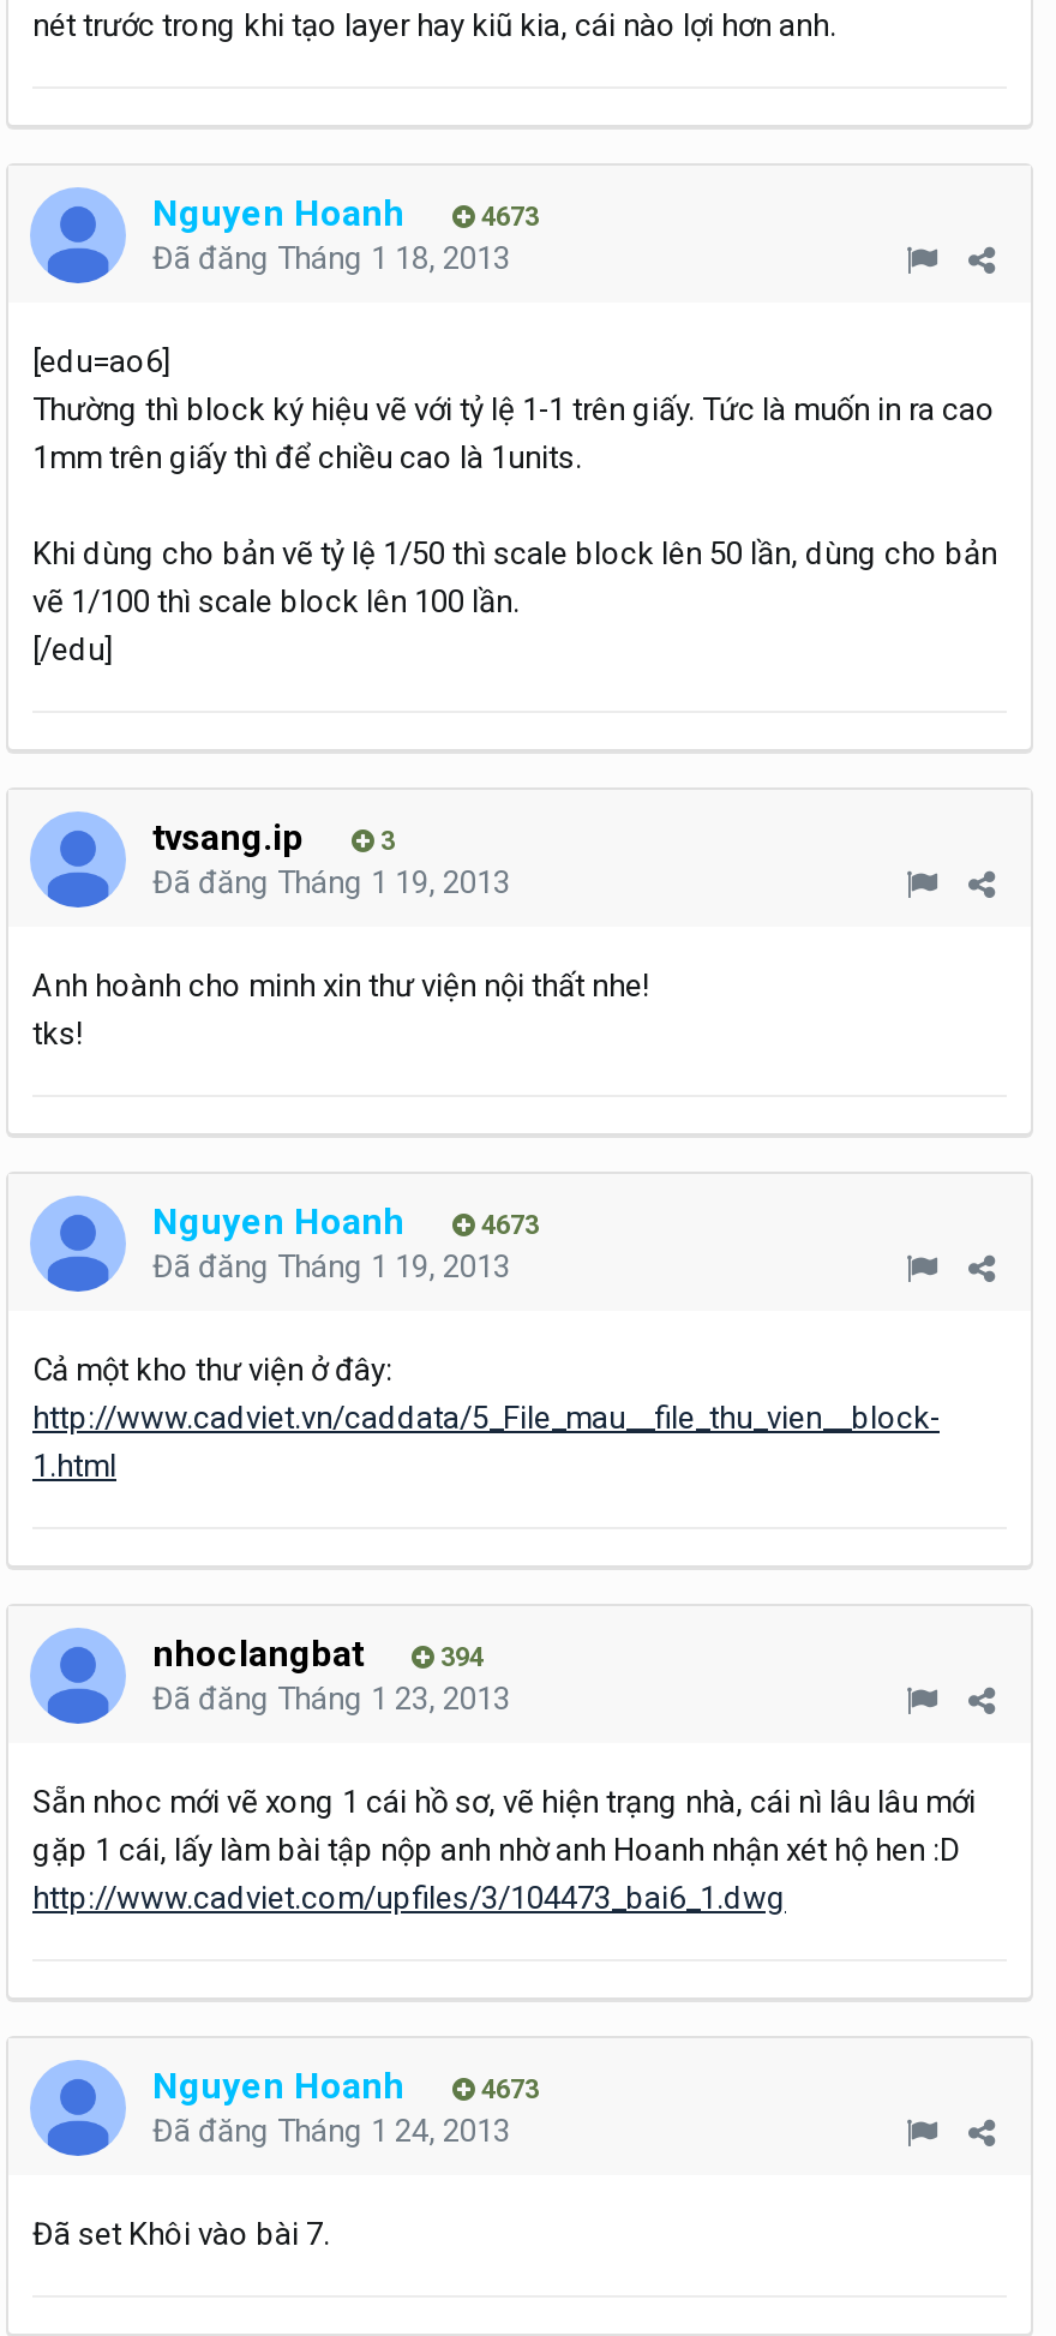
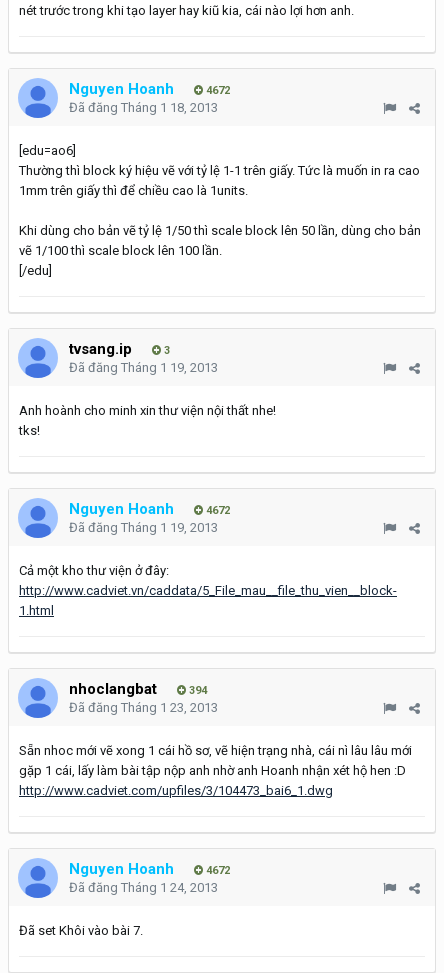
[474,202,539,233] 4673 -> [203,84,230,97] 4672
[474,1210,539,1241] 4673 -> [203,504,230,517] 4672
[474,2074,539,2106] 4673 -> [203,864,230,877] 4672

